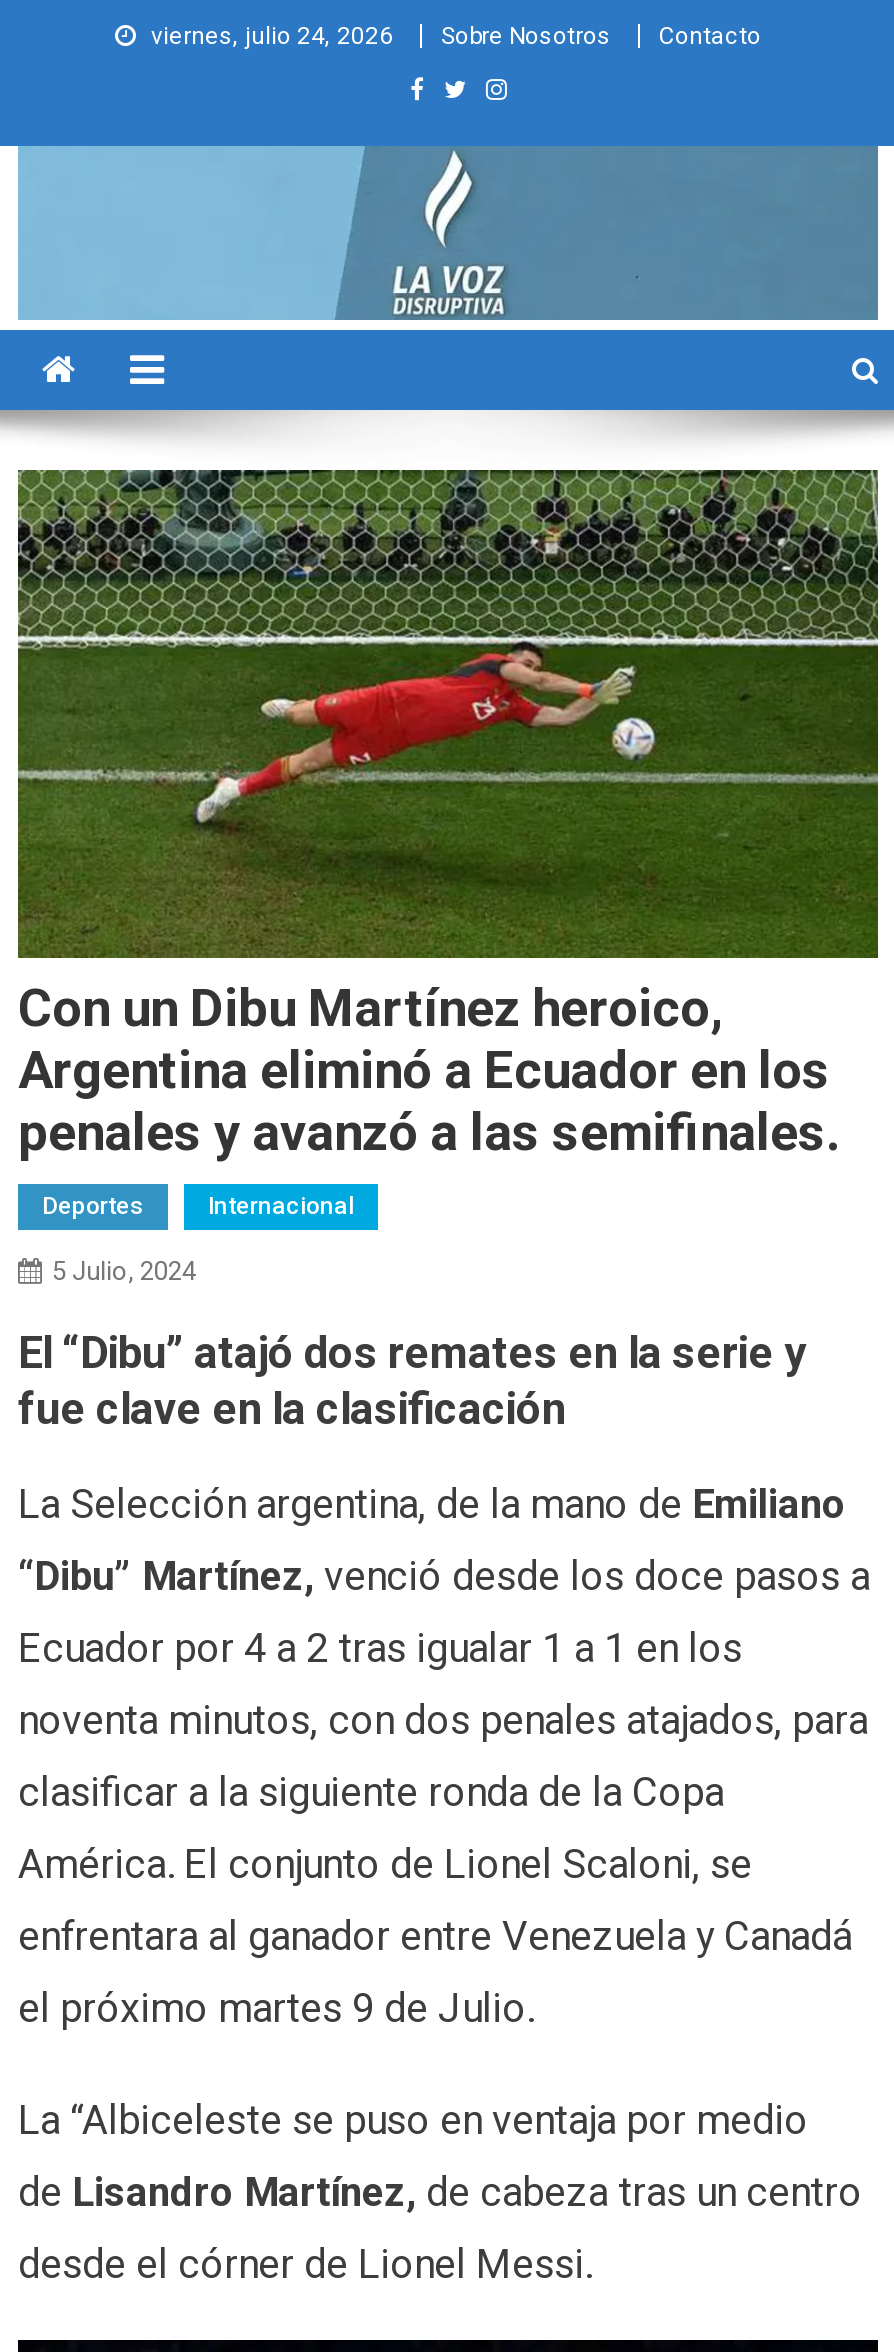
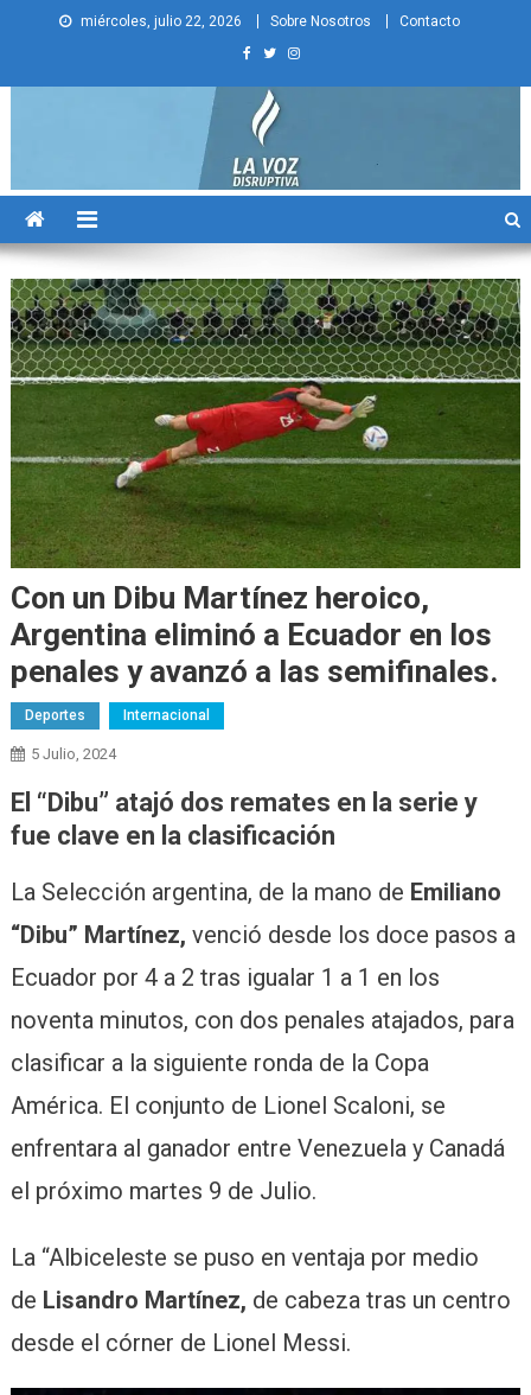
[151,22,393,50] viernes, julio 24, 2026 -> [81,13,242,30] miércoles, julio 22, 2026

